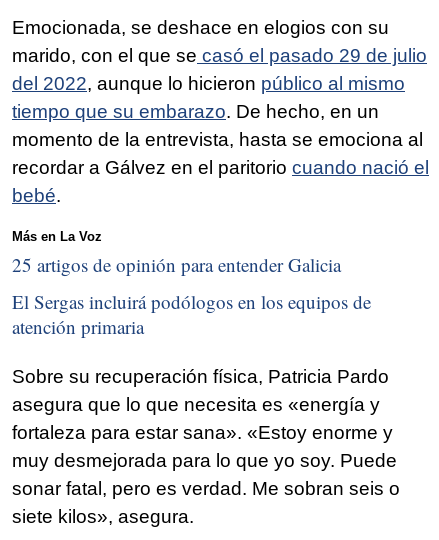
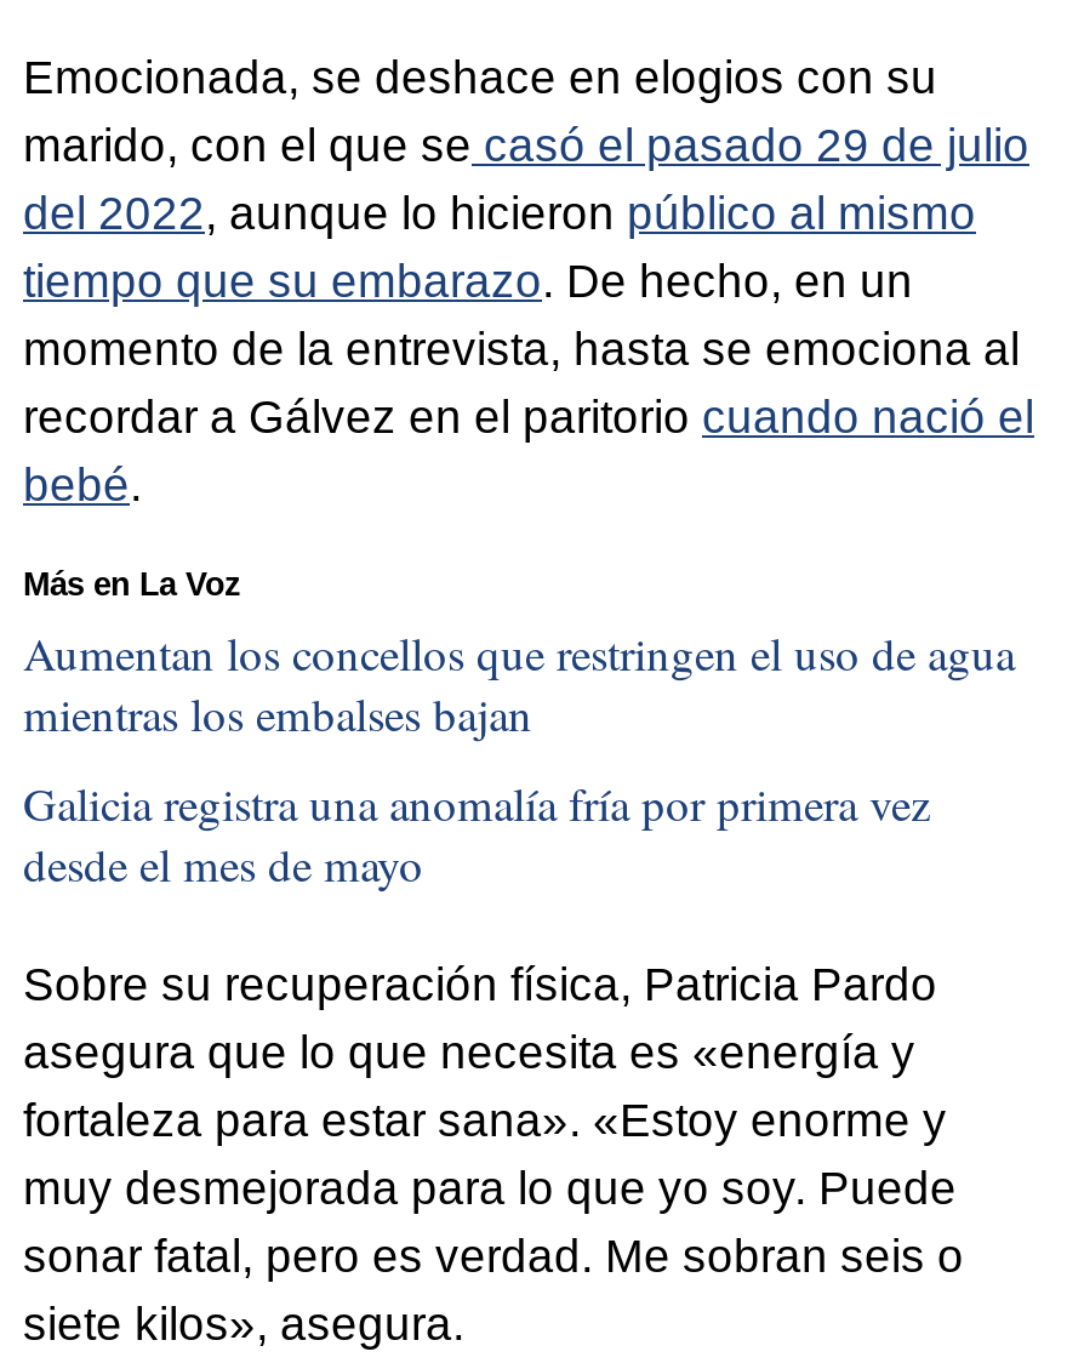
[12,252,341,277] 25 artigos de opinión para entender Galicia -> [23,622,1015,743] Aumentan los concellos que restringen el uso de agua | mientras los embalses bajan
[12,289,371,339] El Sergas incluirá podólogos en los equipos de | atención primaria -> [23,773,930,894] Galicia registra una anomalía fría por primera vez | desde el mes de mayo

